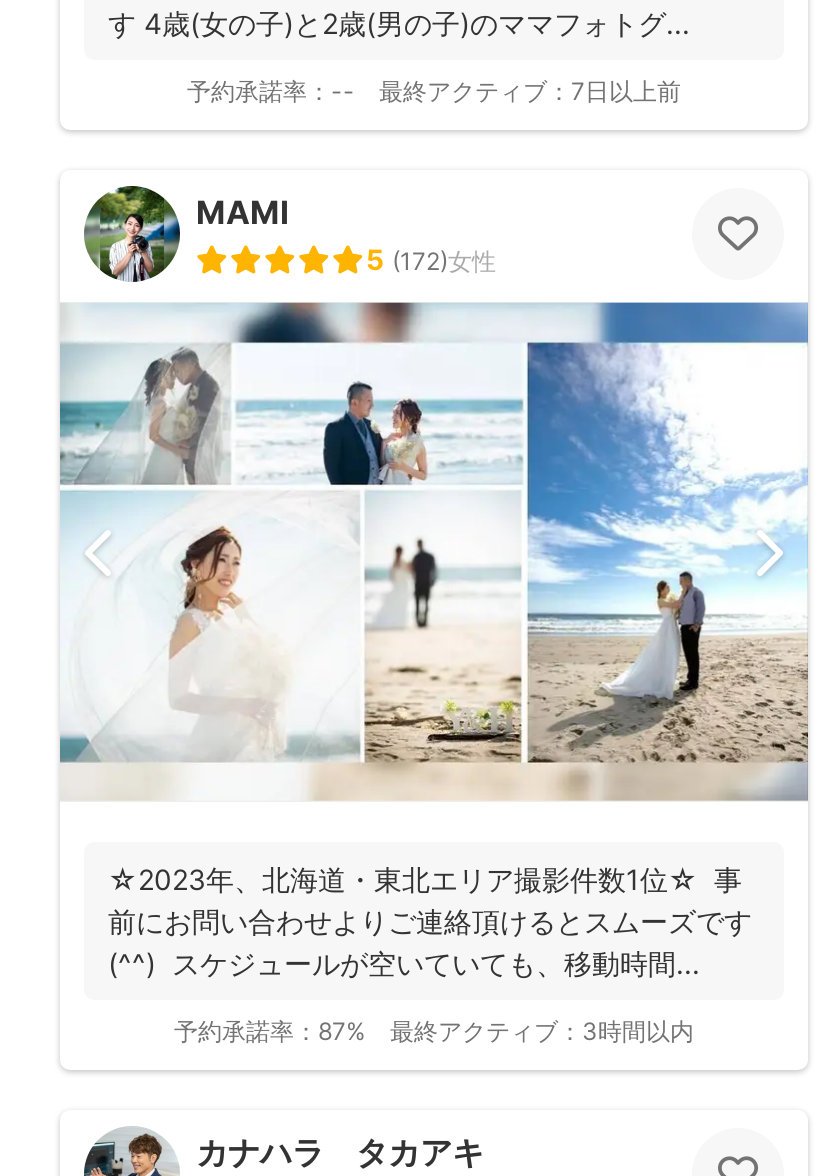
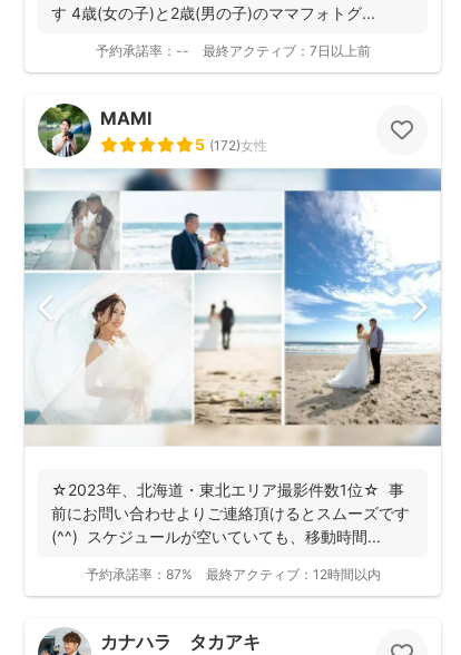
[390,1015,694,1045] 最終アクティブ：3時間以内 -> [205,565,380,582] 最終アクティブ：12時間以内

